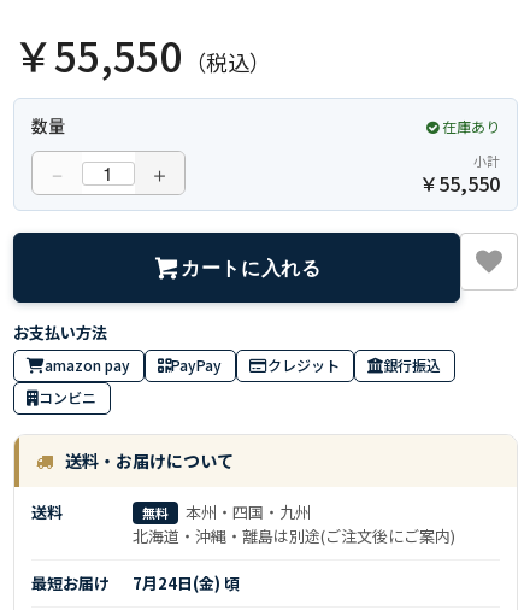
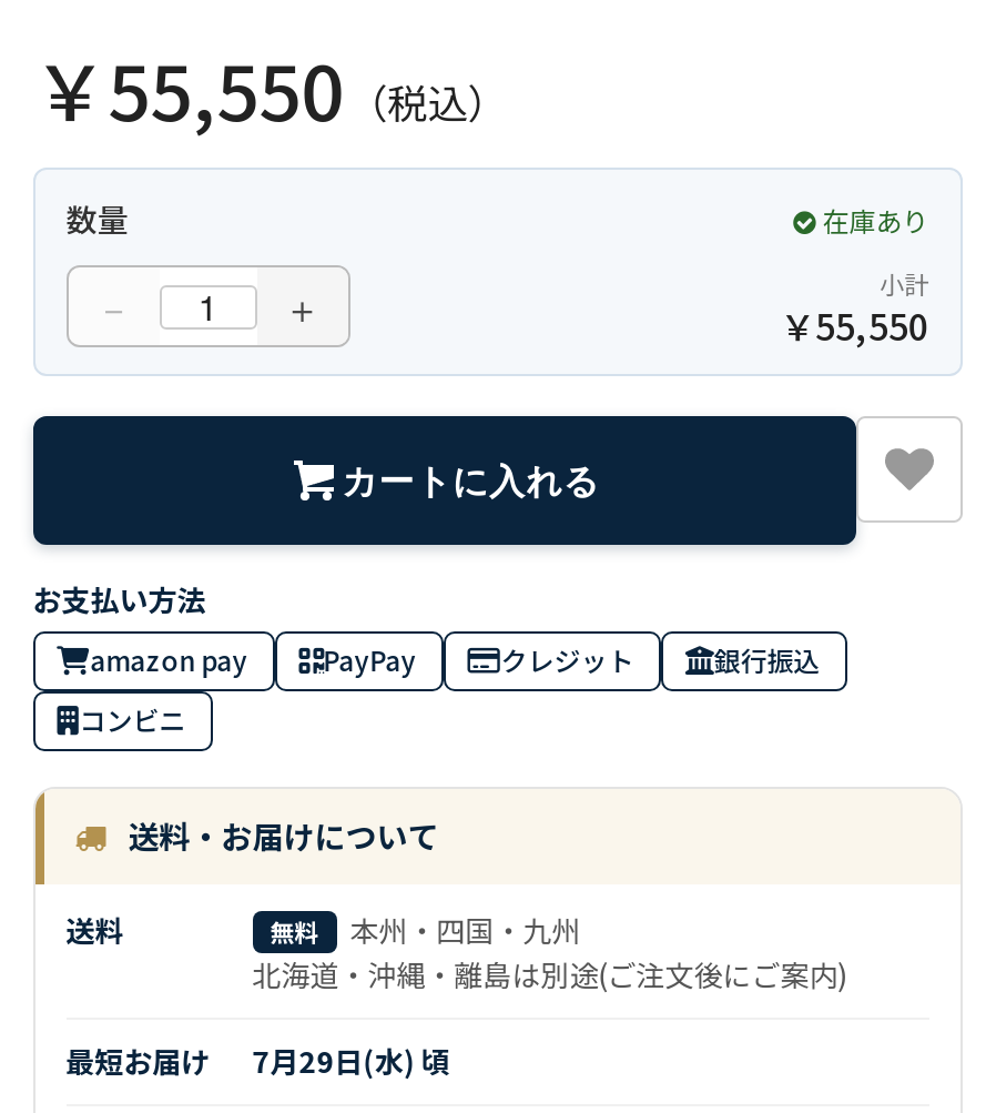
[31,571,239,594] 最短お届け 7月24日(金) 頃 -> [66,1039,450,1081] 最短お届け 7月29日(水) 頃

